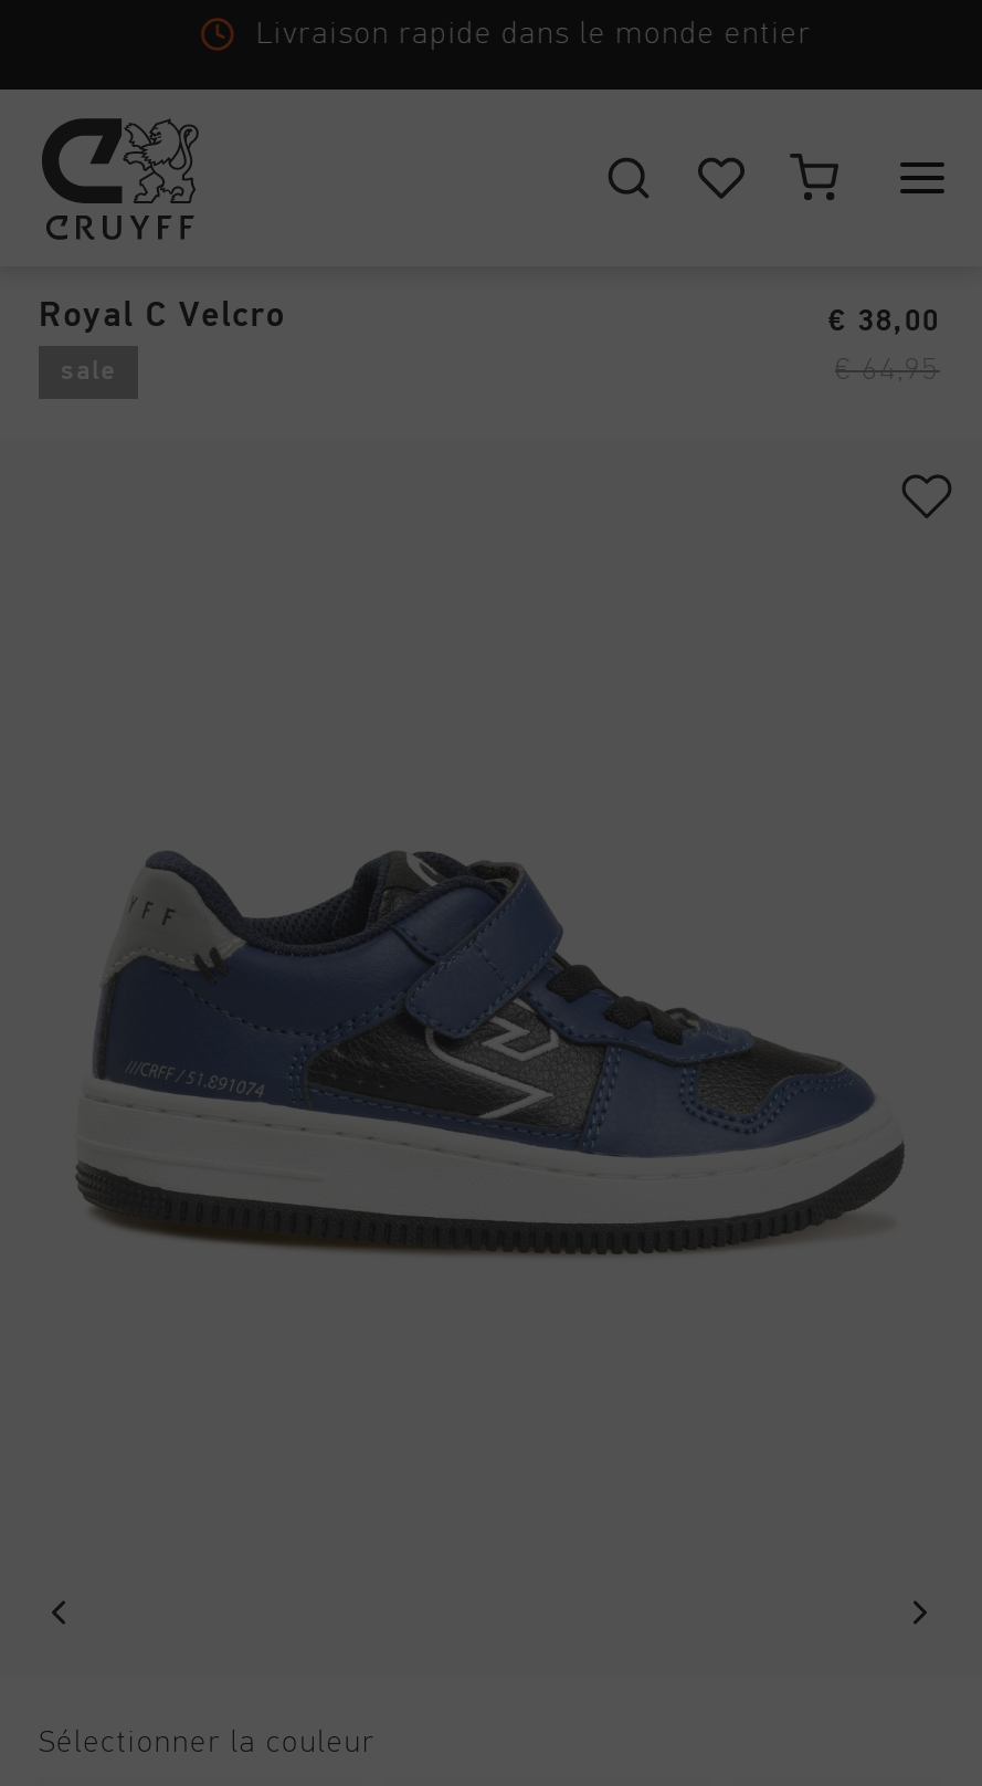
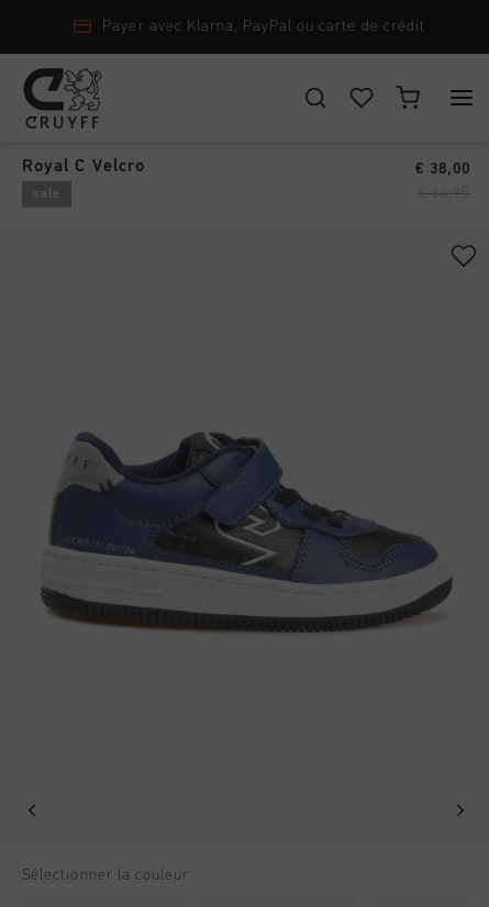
[243,18,798,49] Livraison rapide dans le monde entier -> [103,18,425,33] Payer avec Klarna, PayPal ou carte de crédit

